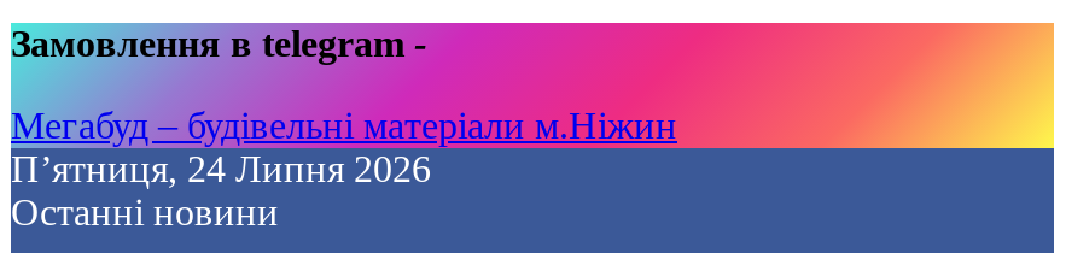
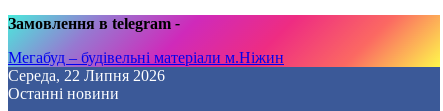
[11,148,431,189] П’ятниця, 24 Липня 2026 -> [8,67,165,84] Середа, 22 Липня 2026

